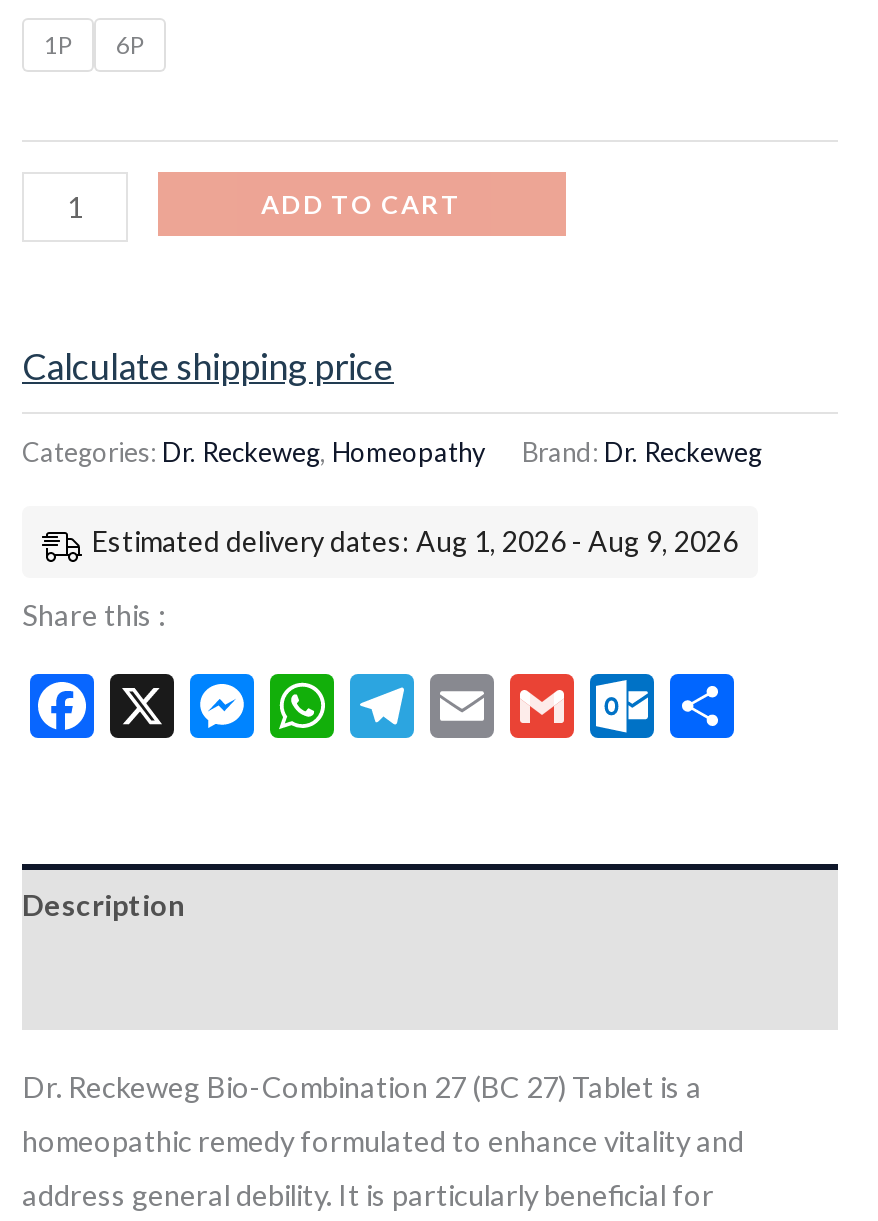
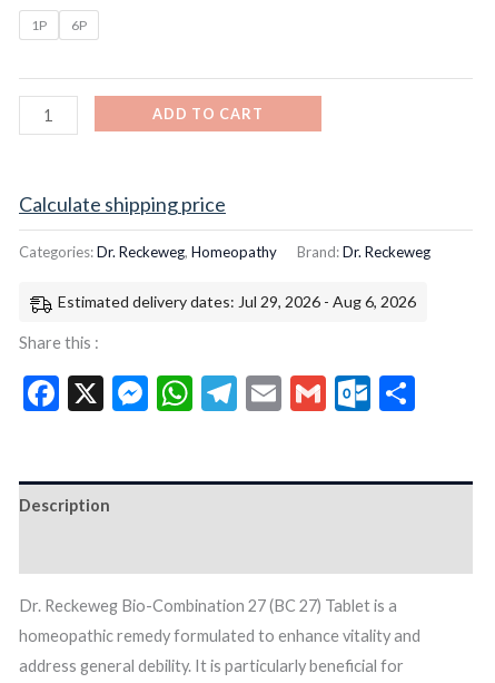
[92,525,738,559] Estimated delivery dates: Aug 1, 2026 - Aug 9, 2026 -> [58,292,416,311] Estimated delivery dates: Jul 29, 2026 - Aug 6, 2026

